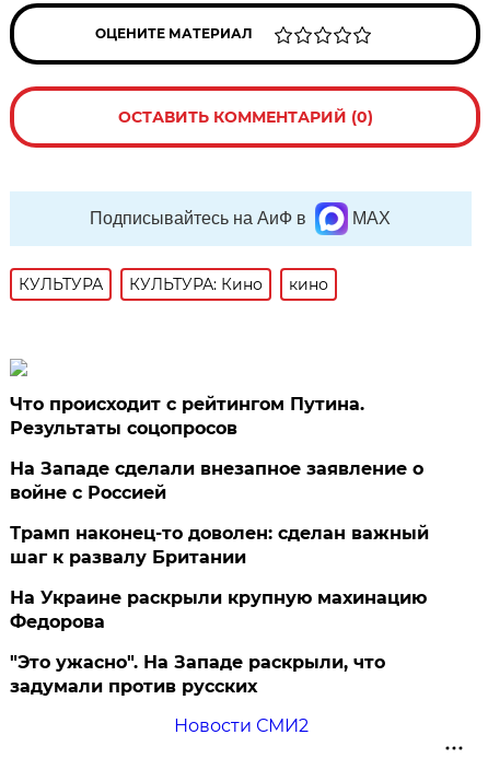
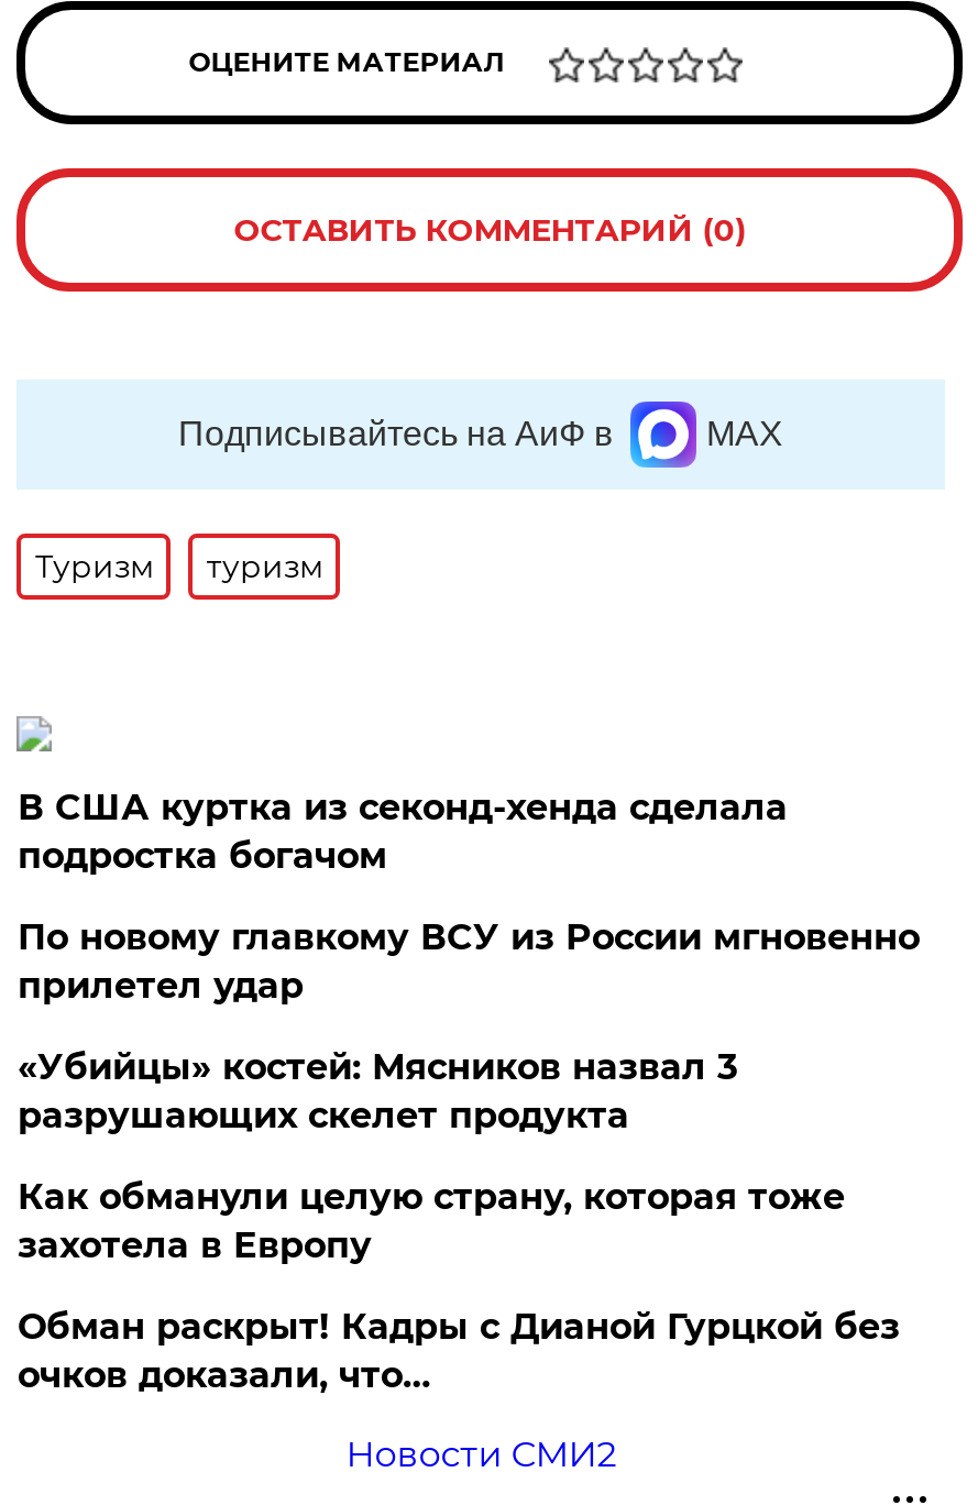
[19,275,329,294] КУЛЬТУРА | КУЛЬТУРА: Кино | кино -> [35,547,323,586] Туризм | туризм
[10,394,365,439] Что происходит с рейтингом Путина. | Результаты соцопросов -> [17,787,787,877] В США куртка из секонд-хенда сделала | подростка богачом
[10,458,424,503] На Западе сделали внезапное заявление о | войне с Россией -> [17,916,919,1007] По новому главкому ВСУ из России мгновенно | прилетел удар
[10,523,429,568] Трамп наконец-то доволен: сделан важный | шаг к развалу Британии -> [17,1046,737,1136] «Убийцы» костей: Мясников назвал 3 | разрушающих скелет продукта
[10,587,427,632] На Украине раскрыли крупную махинацию | Федорова -> [17,1176,845,1266] Как обманули целую страну, которая тоже | захотела в Европу
[10,652,386,697] "Это ужасно". На Западе раскрыли, что | задумали против русских -> [17,1306,900,1396] Обман раскрыт! Кадры с Дианой Гурцкой без | очков доказали, что…

